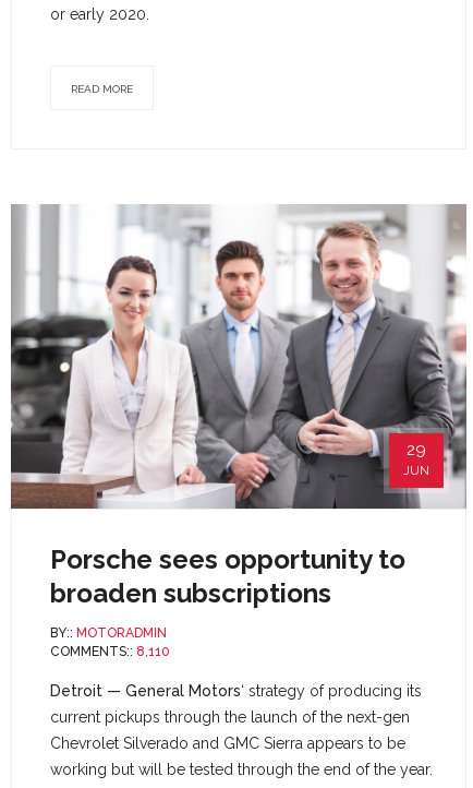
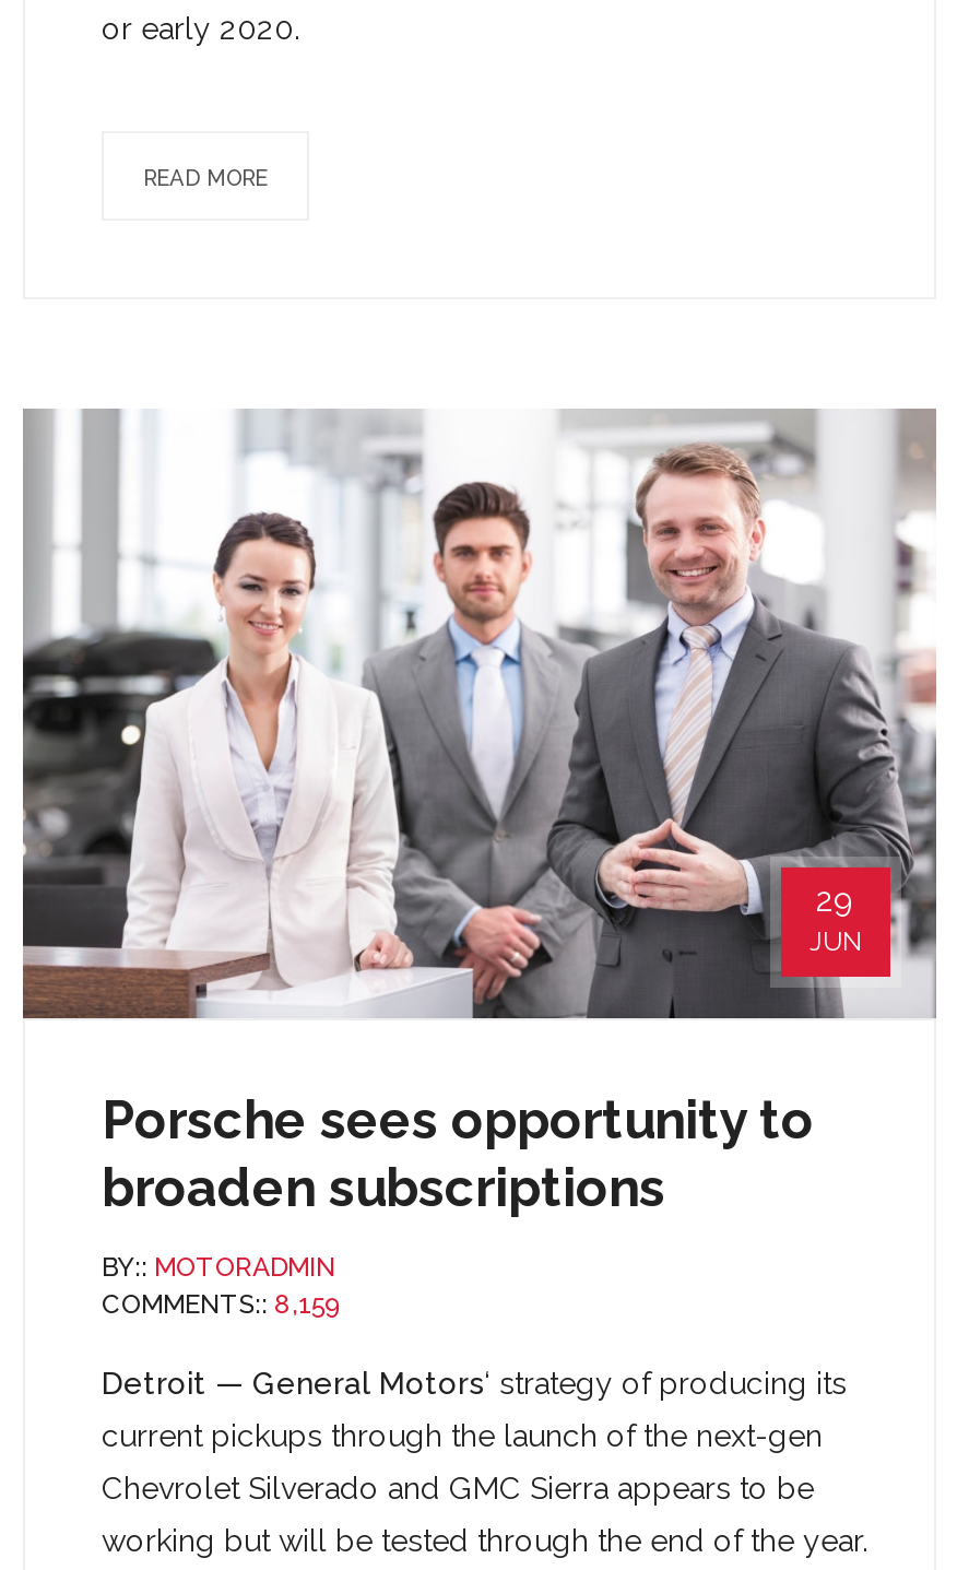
[50,643,170,659] COMMENTS:: 8,110 -> [102,1288,340,1319] COMMENTS:: 8,159

